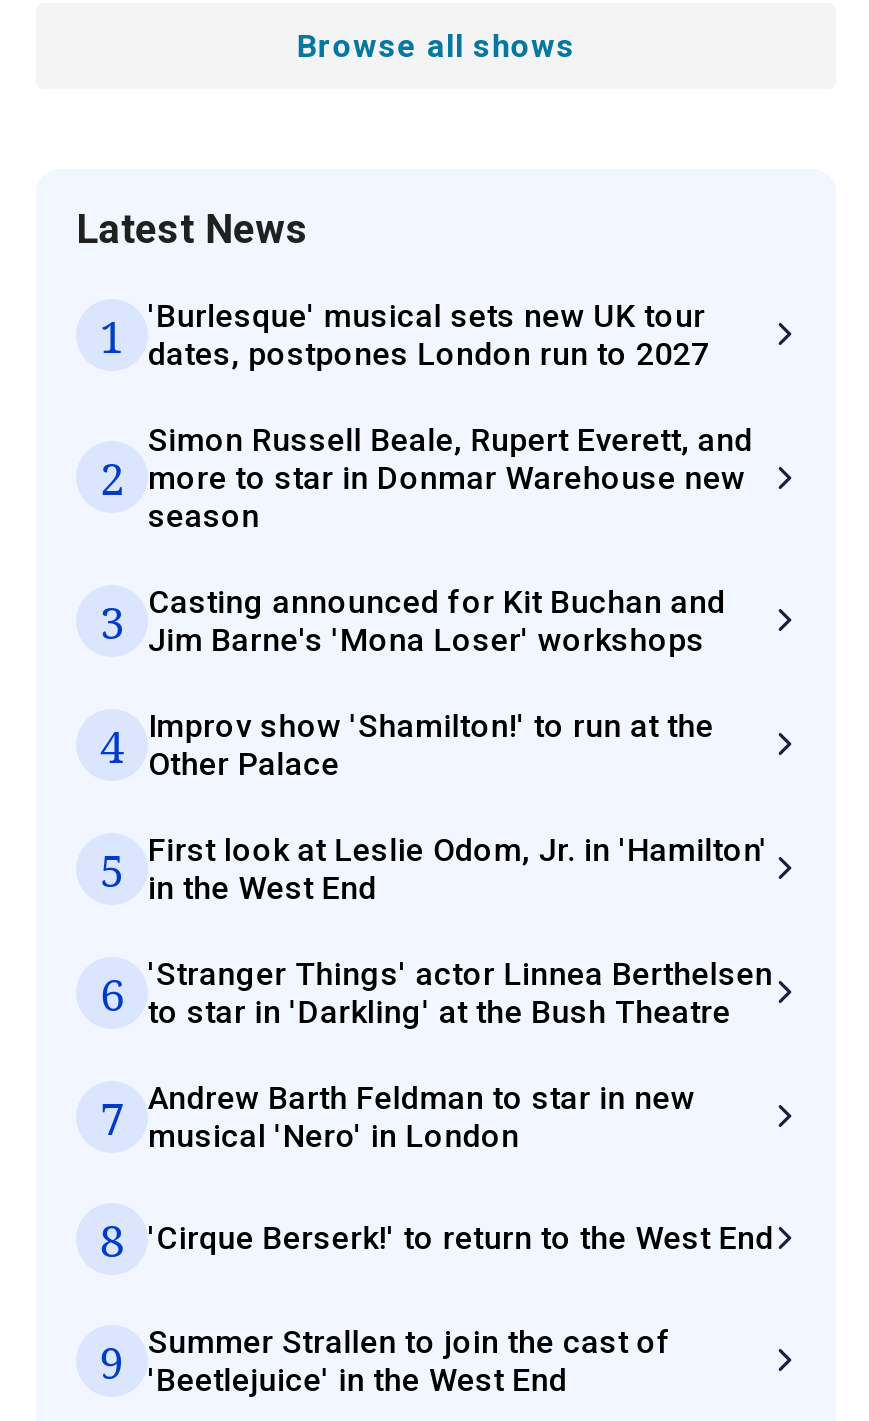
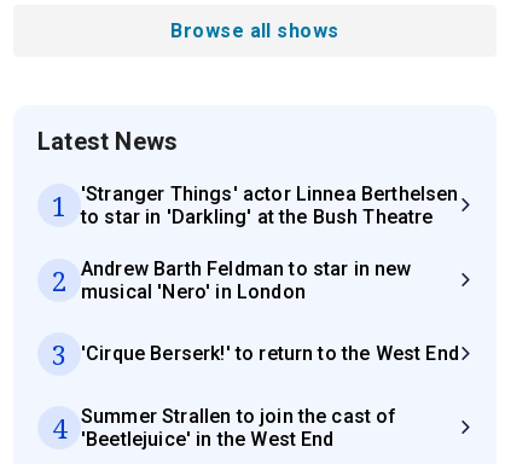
[100,297,709,508] 'Burlesque' musical sets new UK tour | dates, postpones London run to 2027 | 2 -> none
[100,421,768,1023] Simon Russell Beale, Rupert Everett, and | more to star in Donmar Warehouse new | season | 3 | Casting announced for Kit Buchan and | Jim Barne's 'Mona Loser' workshops | 4 | Improv show 'Shamilton!' to run at the | Other Palace | 5 | First look at Leslie Odom, Jr. in 'Hamilton' | in the West End | 6 -> none
[100,1079,695,1155] 7 Andrew Barth Feldman to star in new musical 'Nero' in London -> [52,257,411,303] 2 Andrew Barth Feldman to star in new musical 'Nero' in London
[100,1209,774,1269] 8 'Cirque Berserk!' to return to the West End -> [52,336,459,372] 3 'Cirque Berserk!' to return to the West End
[100,1323,671,1399] 9 Summer Strallen to join the cast of 'Beetlejuice' in the West End -> [52,405,397,451] 4 Summer Strallen to join the cast of 'Beetlejuice' in the West End

